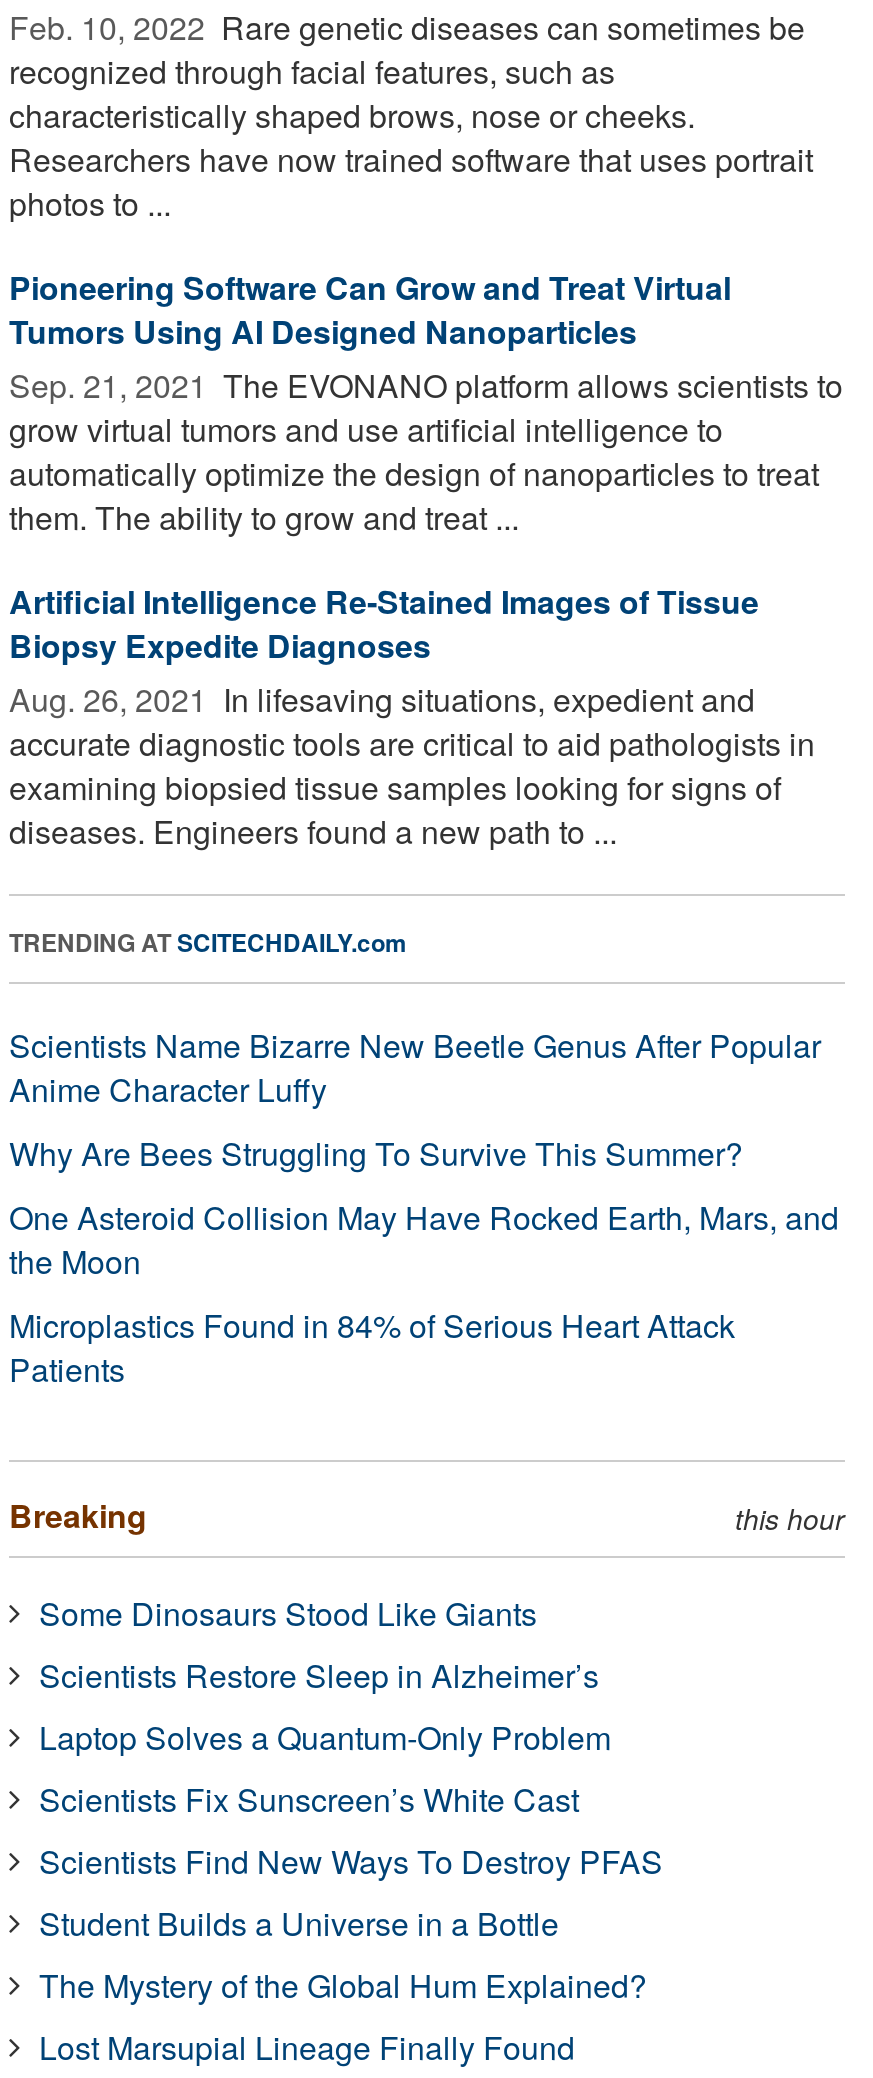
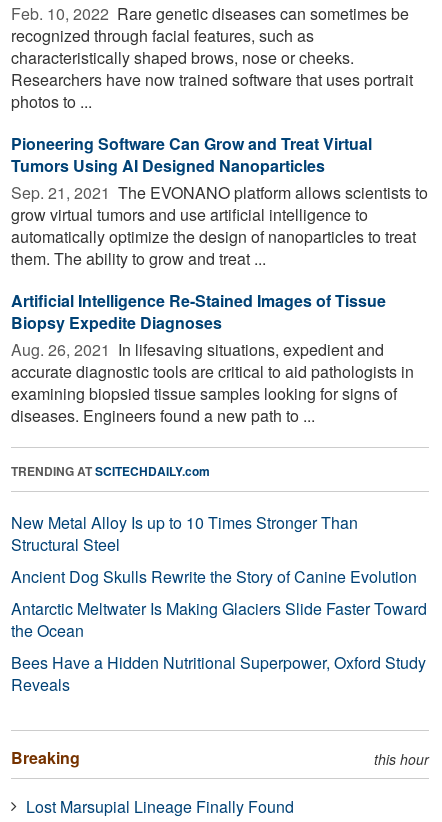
[9,1022,839,1392] Scientists Name Bizarre New Beetle Genus After Popular | Anime Character Luffy | Why Are Bees Struggling To Survive This Summer? | One Asteroid Collision May Have Rocked Earth, Mars, and | the Moon | Microplastics Found in 84% of Serious Heart Attack | Patients -> [11,511,427,696] New Metal Alloy Is up to 10 Times Stronger Than | Structural Steel | Ancient Dog Skulls Rewrite the Story of Canine Evolution | Antarctic Meltwater Is Making Glaciers Slide Faster Toward | the Ocean | Bees Have a Hidden Nutritional Superpower, Oxford Study | Reveals
[39,1590,663,2008] Some Dinosaurs Stood Like Giants | Scientists Restore Sleep in Alzheimer’s | Laptop Solves a Quantum-Only Problem | Scientists Fix Sunscreen’s White Cast | Scientists Find New Ways To Destroy PFAS | Student Builds a Universe in a Bottle | The Mystery of the Global Hum Explained? -> none

